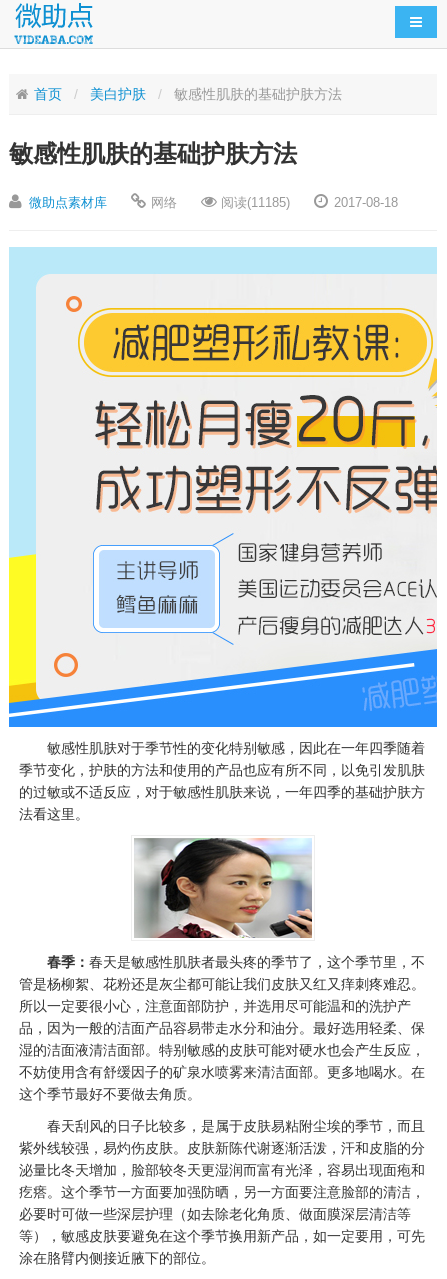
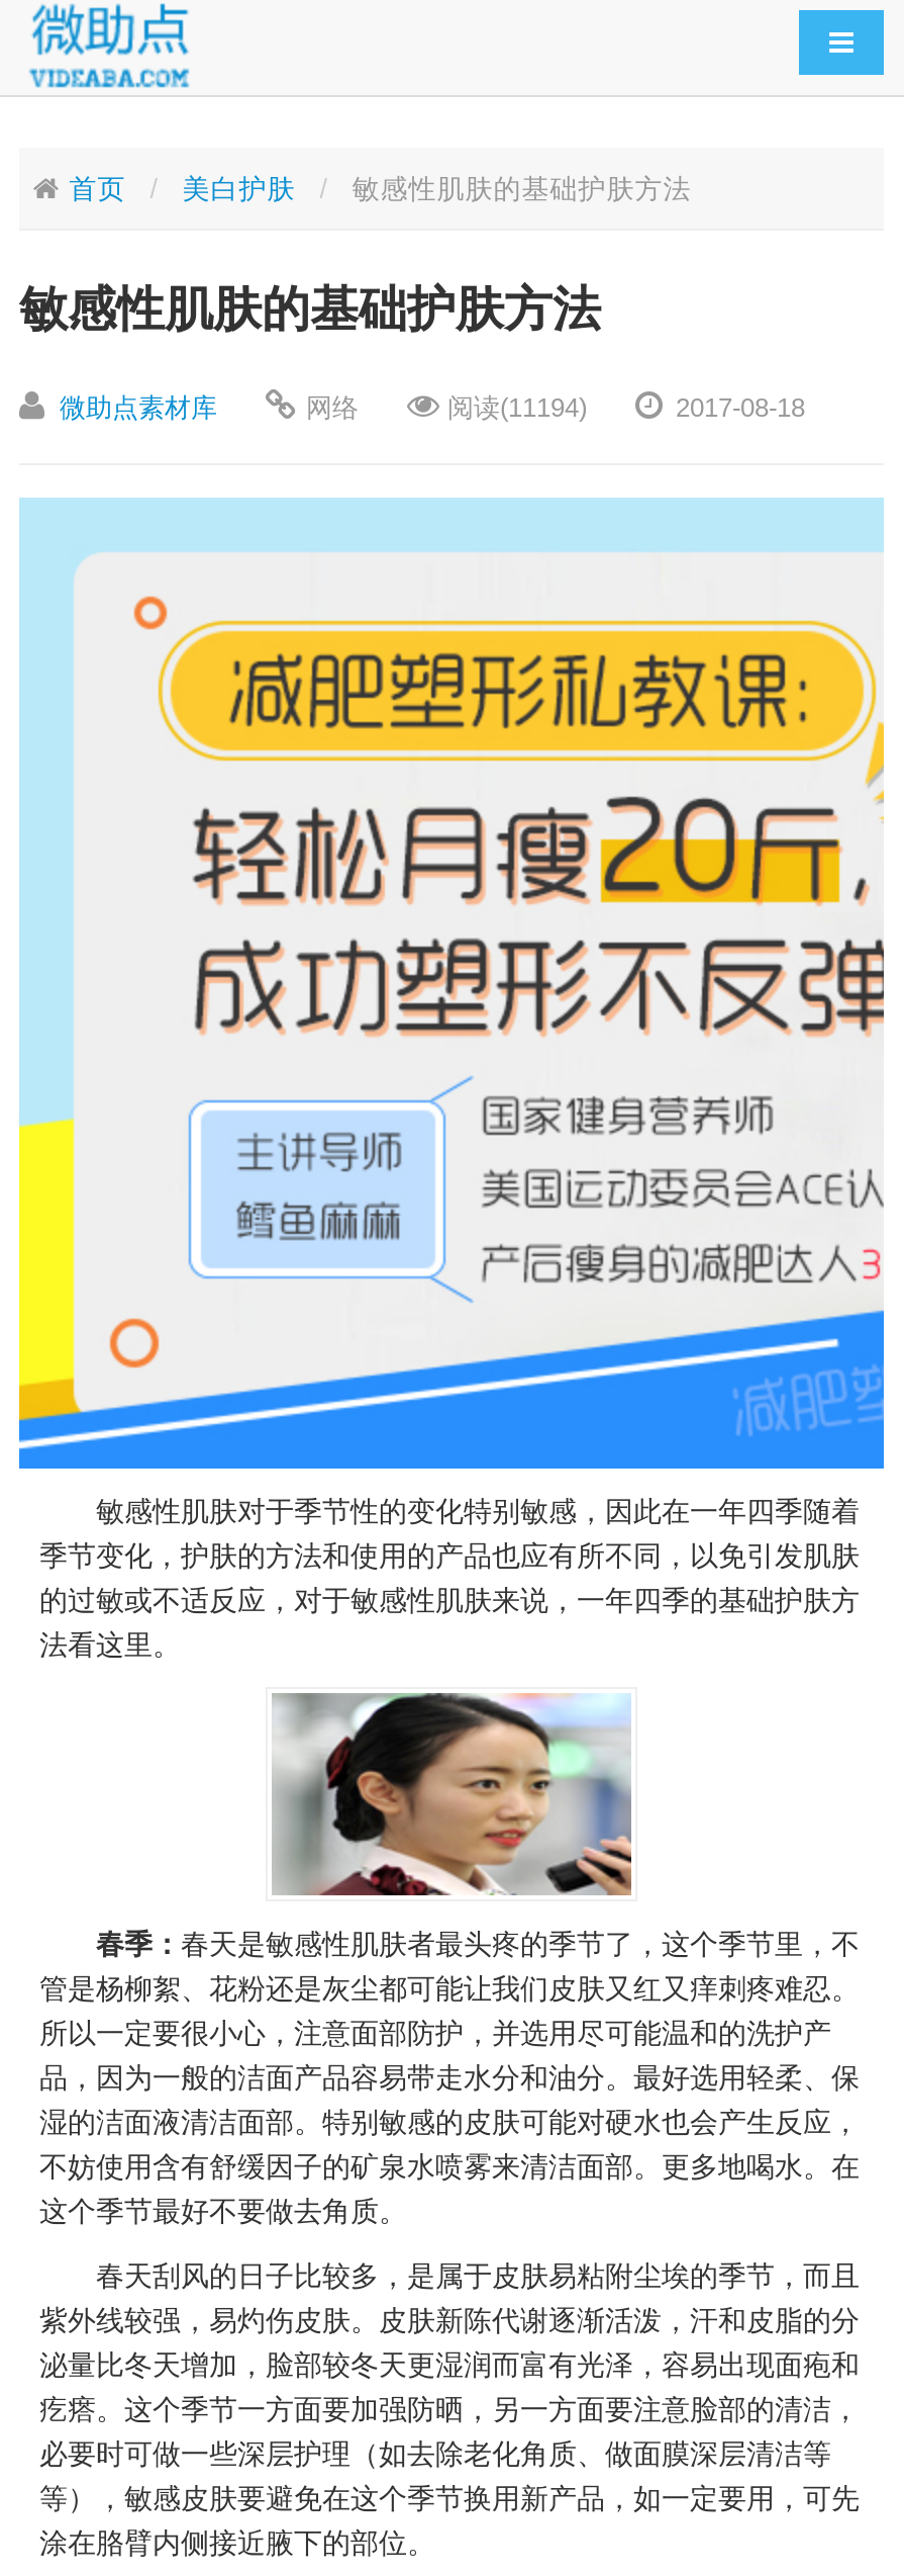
[217,195,290,210] 阅读(11185) -> [439,392,587,423] 阅读(11194)

